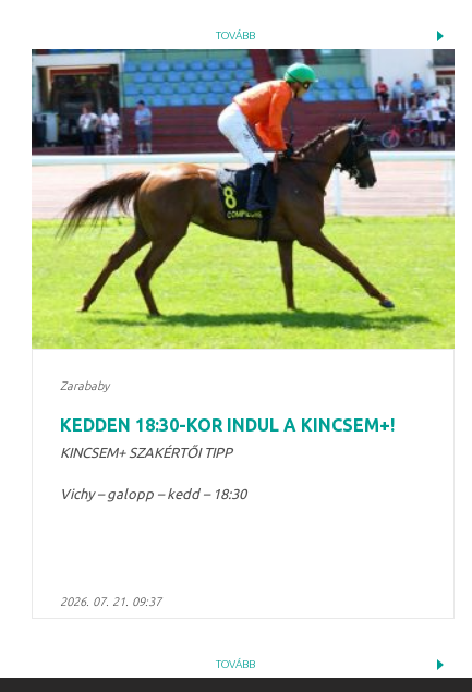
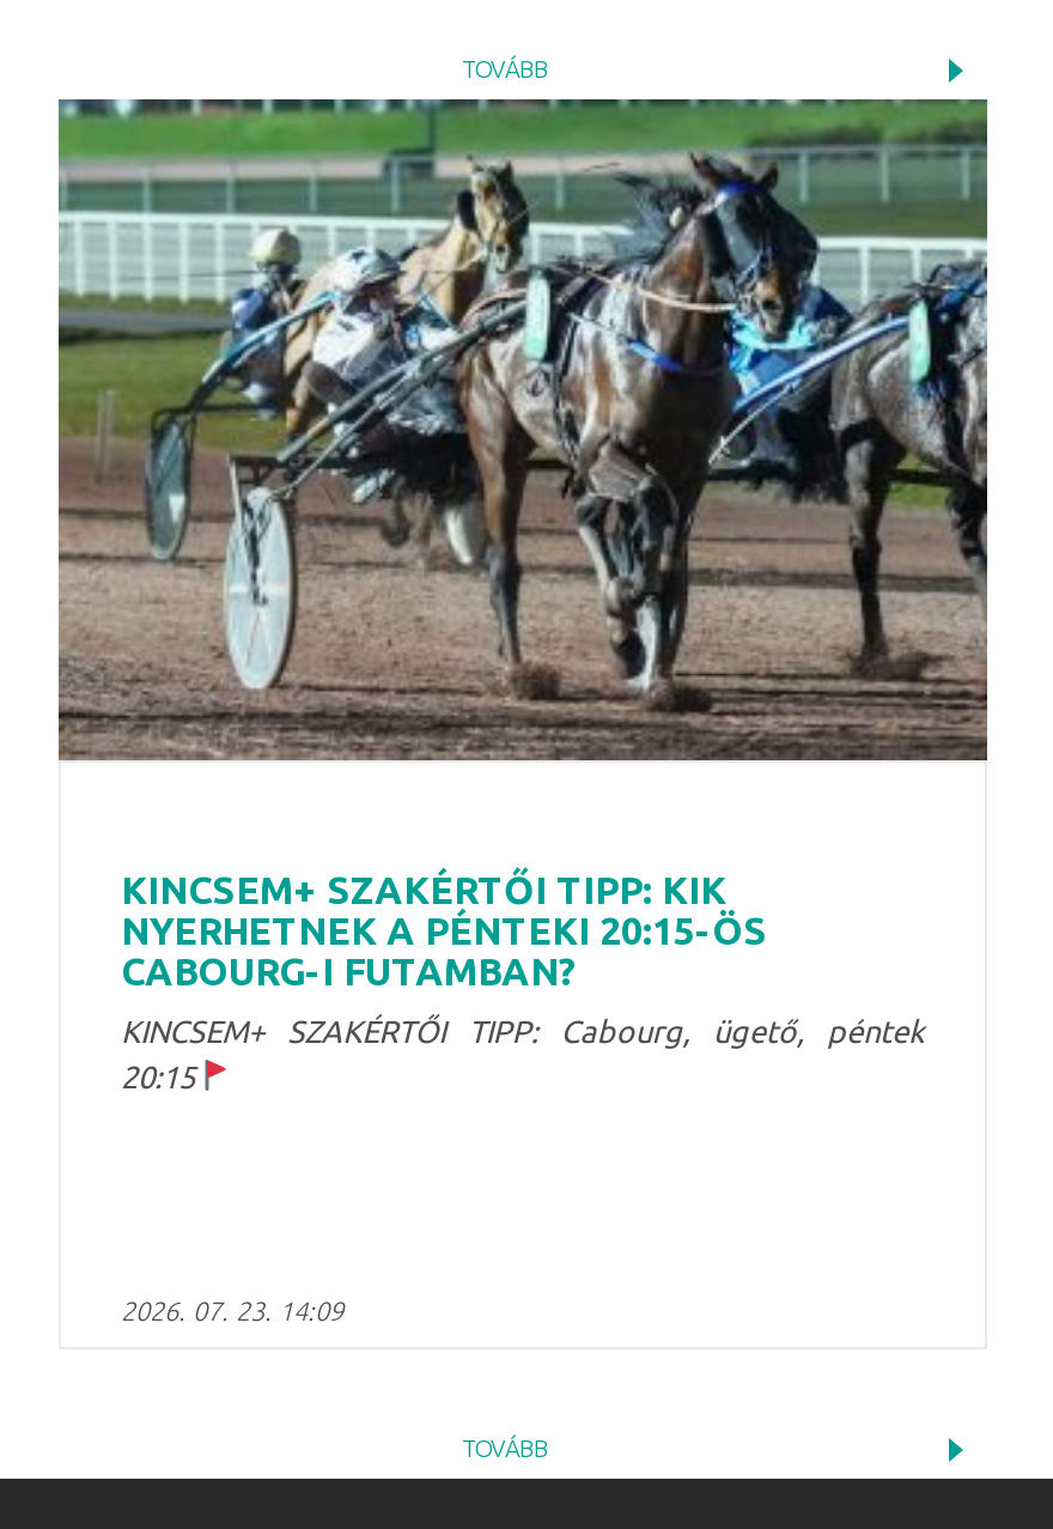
[31,48,456,350] [image] -> [56,96,990,762] [image]
[60,380,395,502] Zarababy | KEDDEN 18:30-KOR INDUL A KINCSEM+! | KINCSEM+ SZAKÉRTŐI TIPP | Vichy – galopp – kedd – 18:30 -> [121,868,925,1092] KINCSEM+ SZAKÉRTŐI TIPP: KIK | NYERHETNEK A PÉNTEKI 20:15-ÖS | CABOURG-I FUTAMBAN? | KINCSEM+ SZAKÉRTŐI TIPP: Cabourg, ügető, péntek | 20:15
[60,595,161,608] 2026. 07. 21. 09:37 -> [121,1297,343,1326] 2026. 07. 23. 14:09

